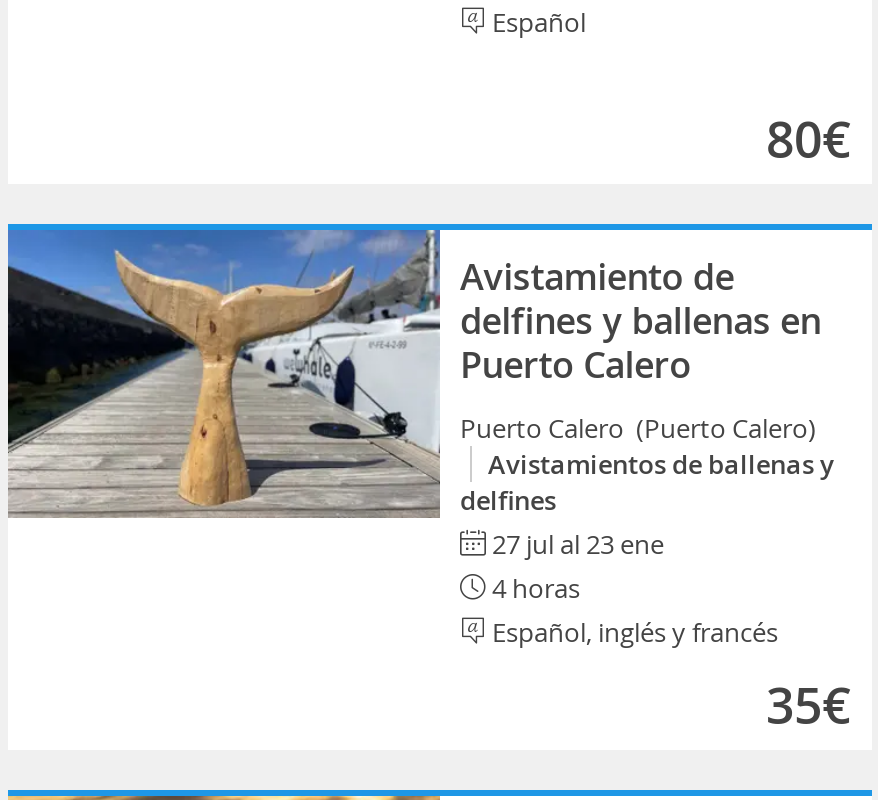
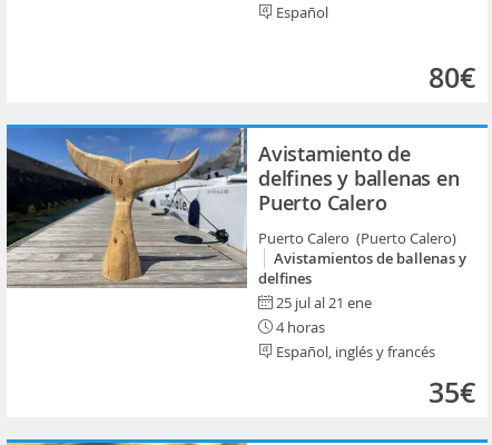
[492,526,664,562] 27 jul al 23 ene -> [276,293,372,313] 25 jul al 21 ene

